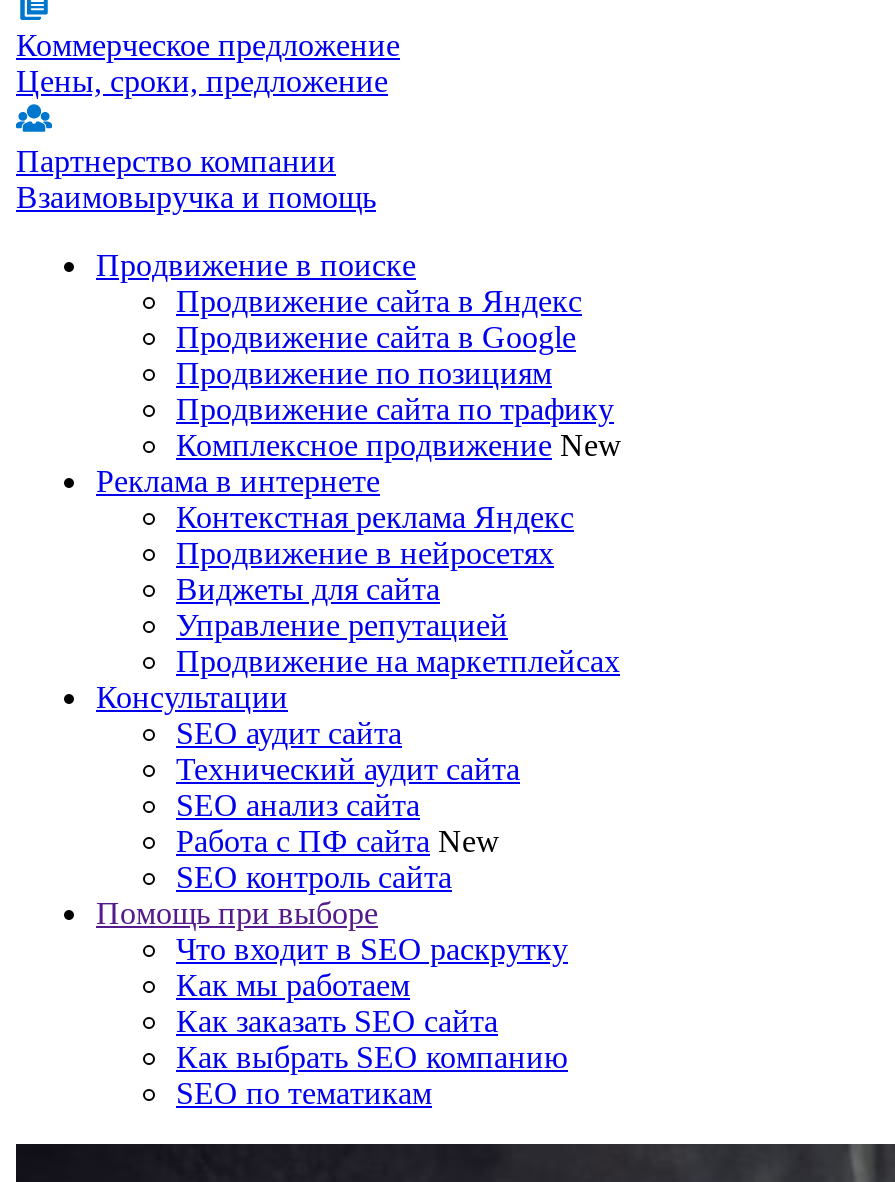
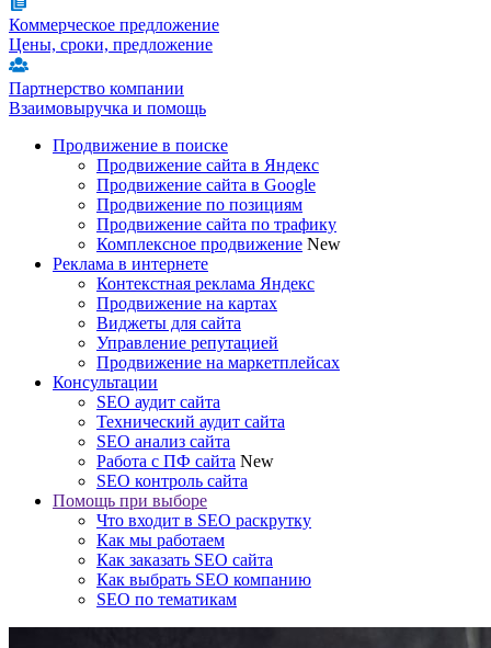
[176,536,554,570] Продвижение в нейросетях -> [96,294,277,312] Продвижение на картах

